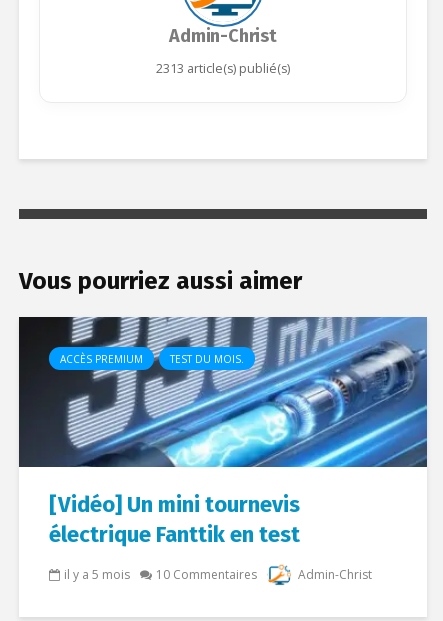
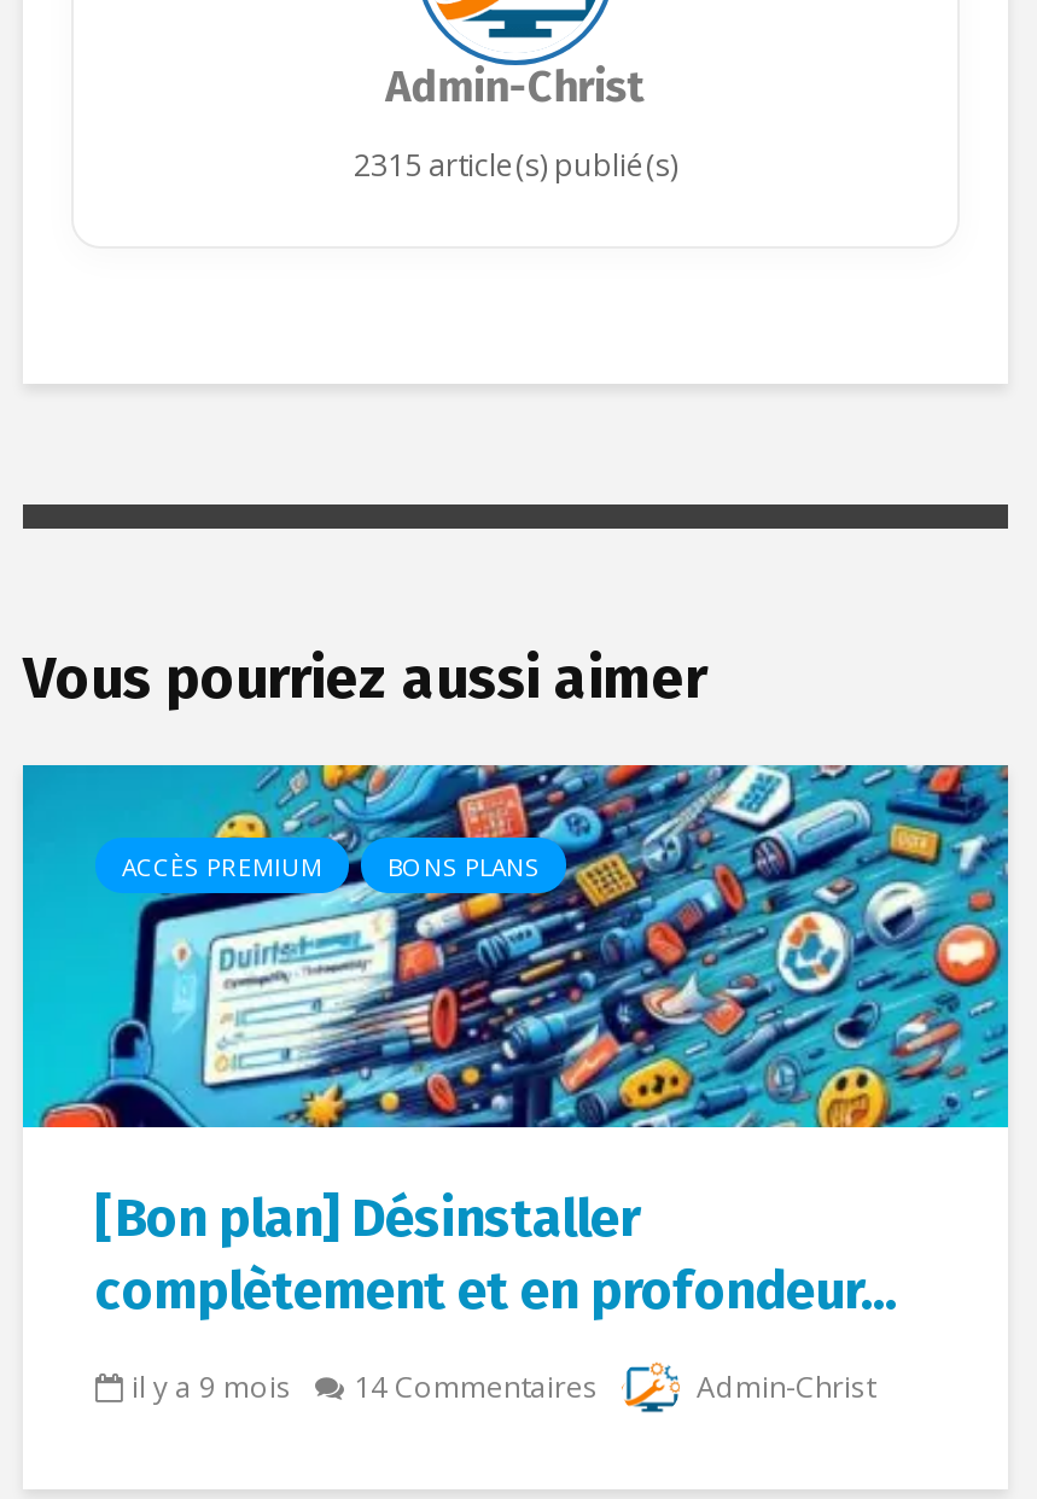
[156,60,290,77] 2313 article(s) publié(s) -> [354,145,677,186] 2315 article(s) publié(s)
[18,316,428,468] [image] | TEST DU MOIS. -> [21,763,1010,1130] [image] | BONS PLANS
[49,491,300,548] [Vidéo] Un mini tournevis | électrique Fanttik en test -> [95,1185,897,1323] [Bon plan] Désinstaller | complètement et en profondeur...
[64,566,257,583] il y a 5 mois | 10 Commentaires -> [132,1366,598,1407] il y a 9 mois | 14 Commentaires

